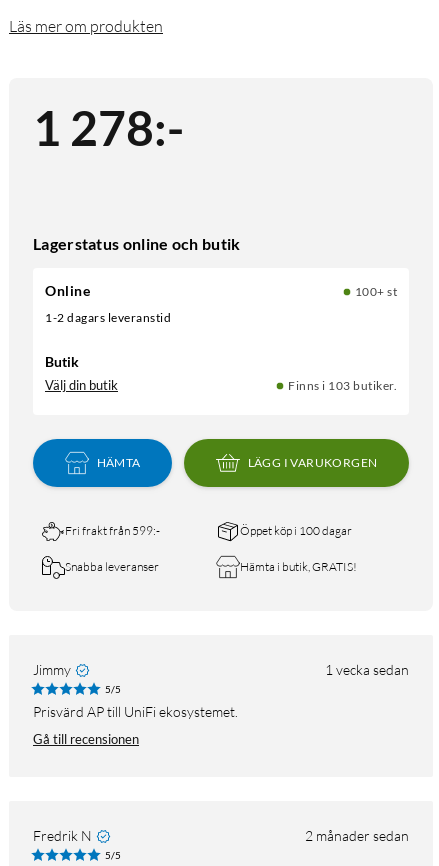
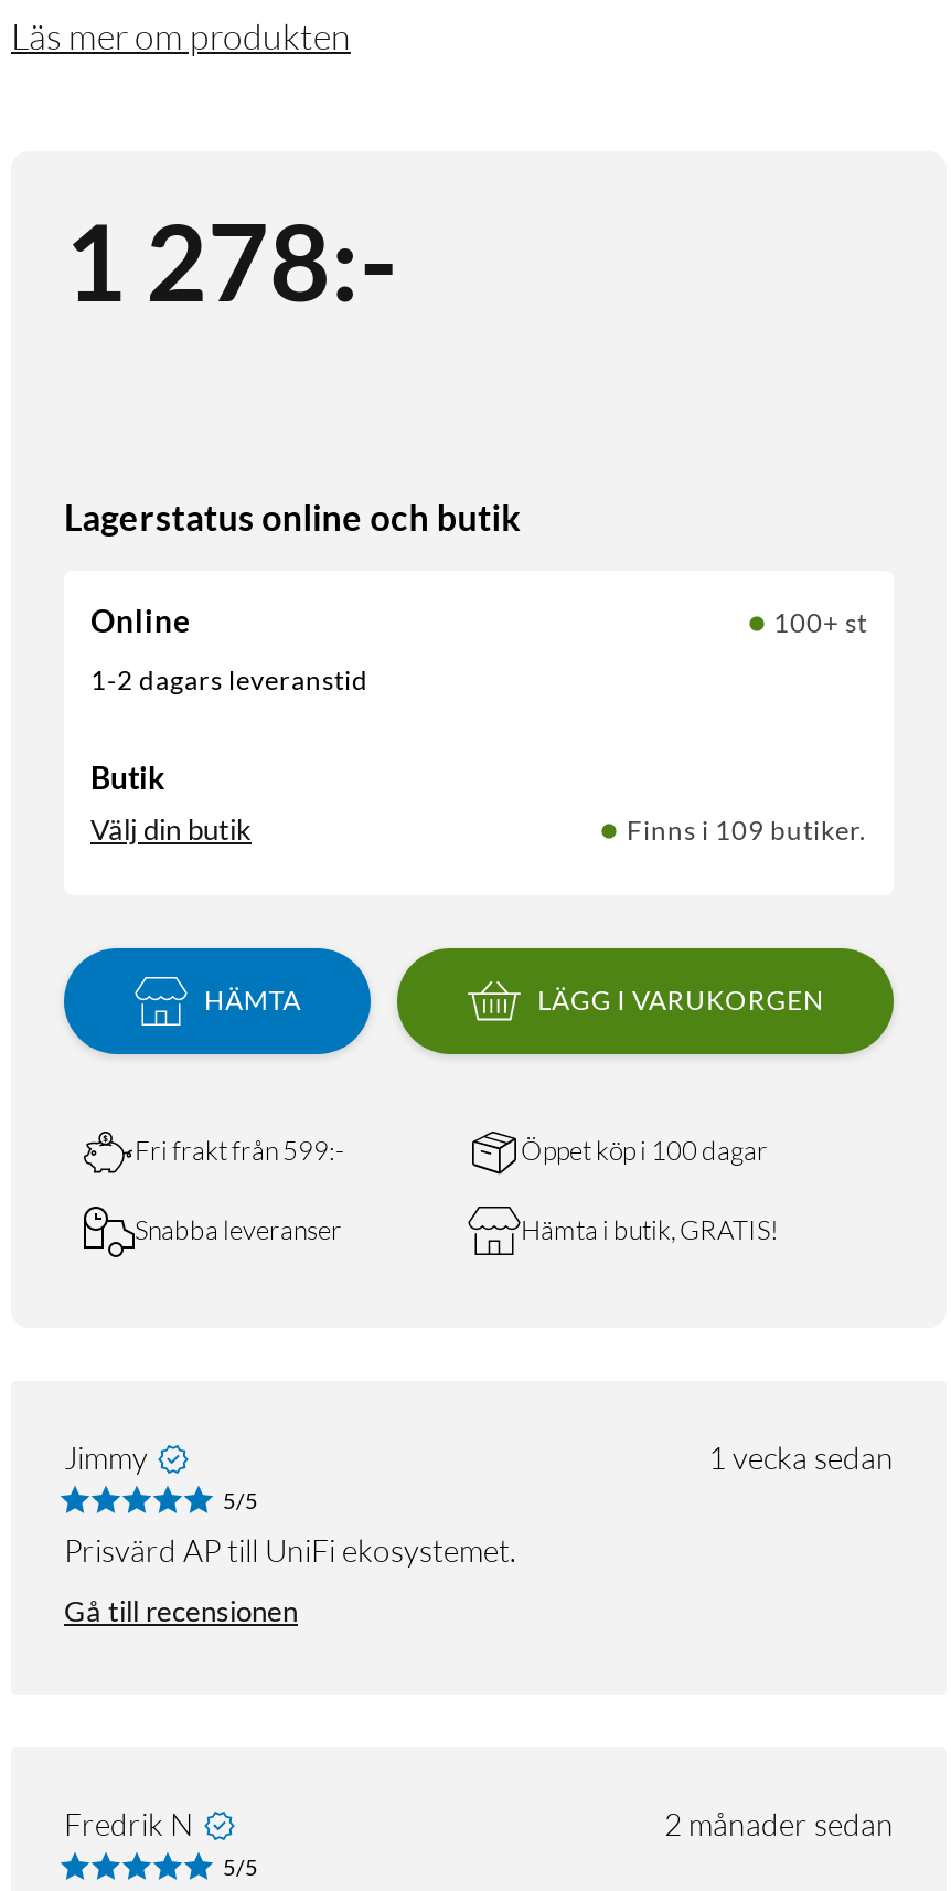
[288,378,397,393] Finns i 103 butiker. -> [627,813,867,846] Finns i 109 butiker.

